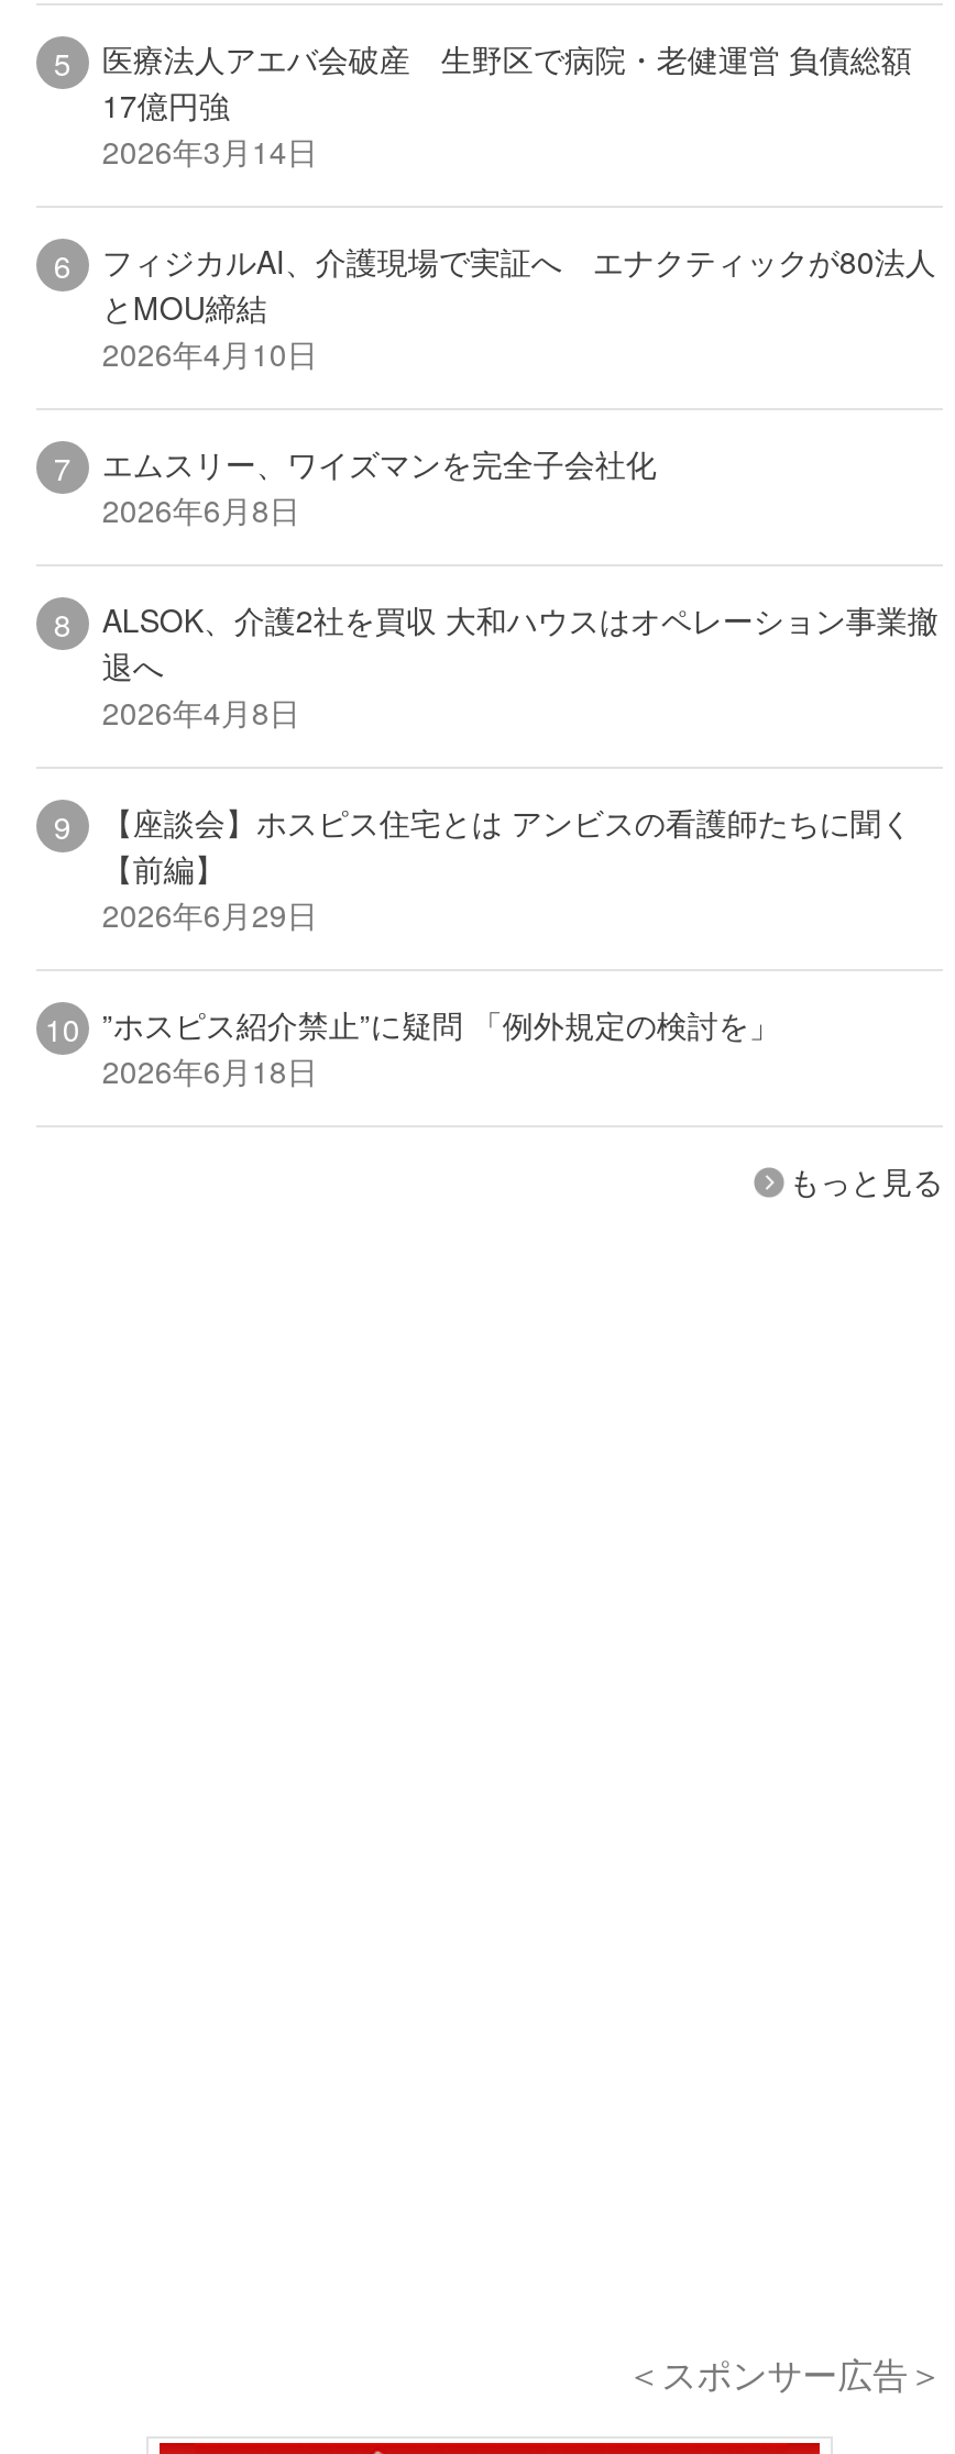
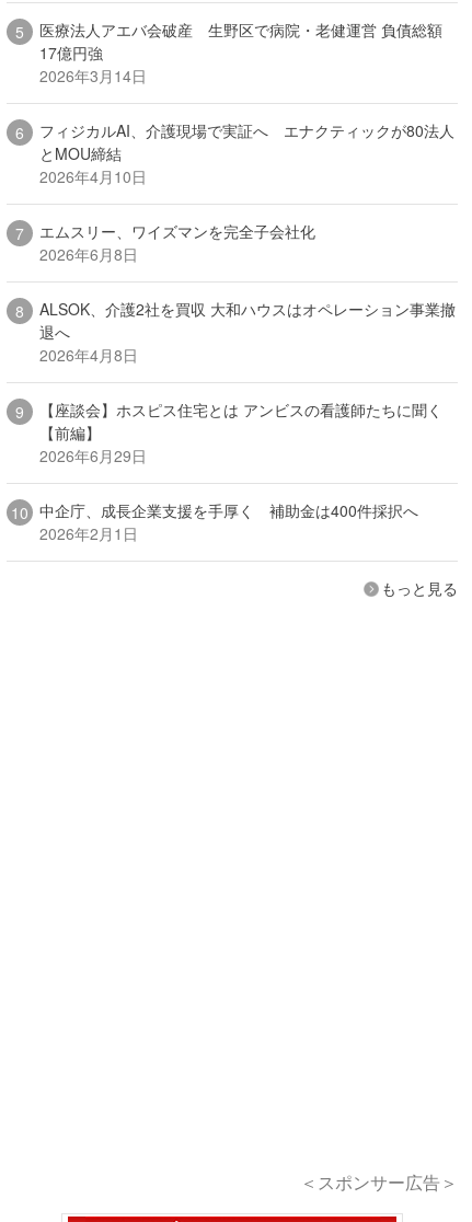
[102,1002,780,1093] ”ホスピス紹介禁止”に疑問 「例外規定の検討を」 | 2026年6月18日 -> [39,500,418,544] 中企庁、成長企業支援を手厚く 補助金は400件採択へ | 2026年2月1日

